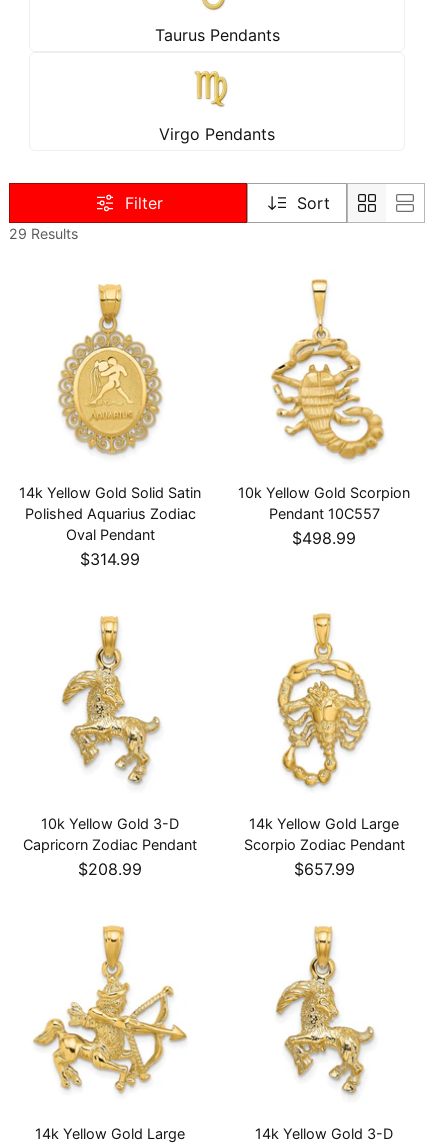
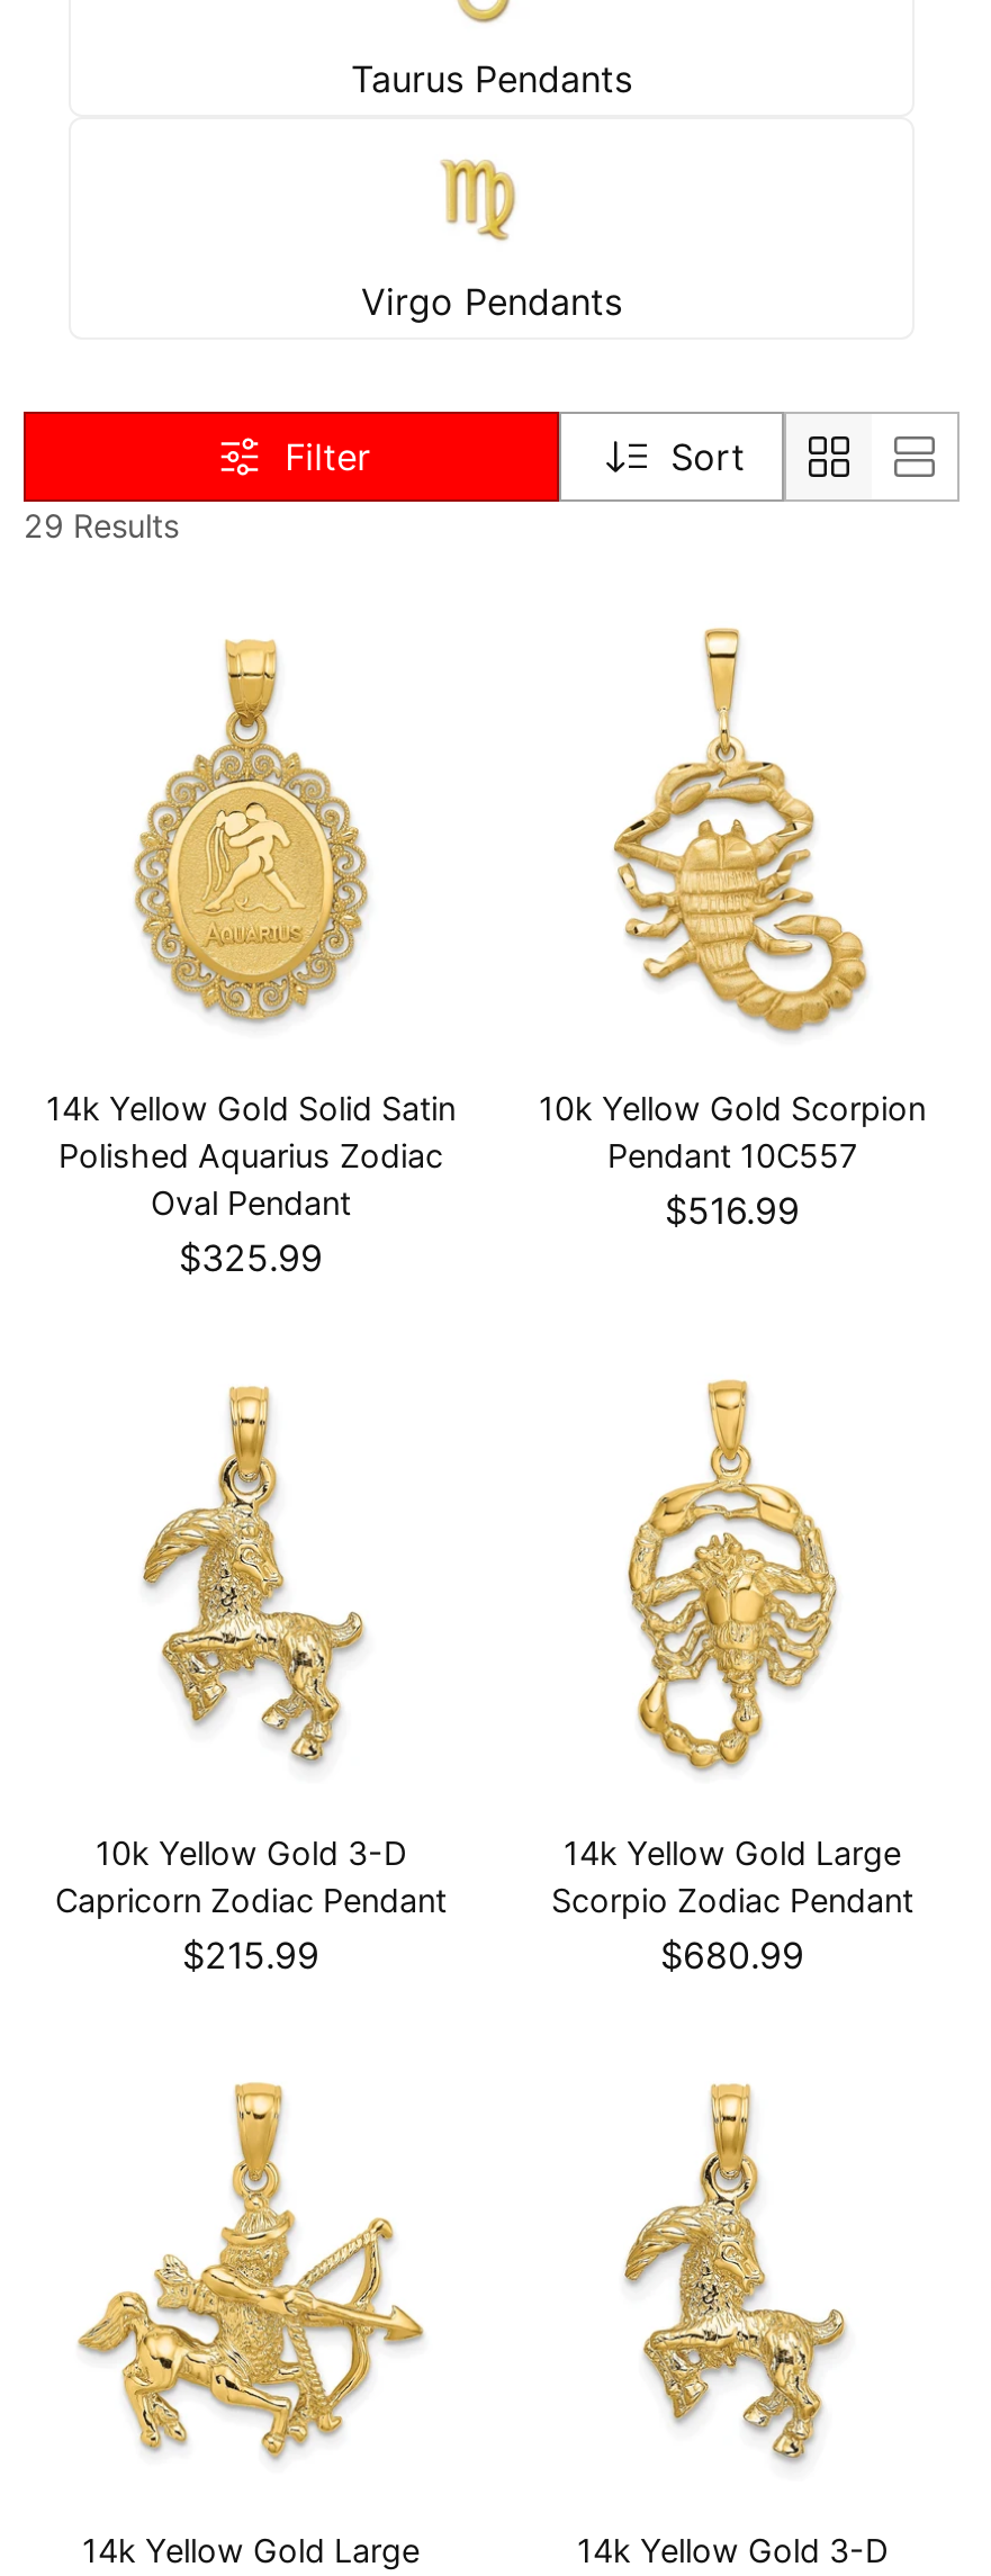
[292,528,356,548] $498.99 -> [665,1188,800,1233] $516.99
[80,549,140,569] $314.99 -> [179,1235,323,1280] $325.99
[78,859,142,879] $208.99 -> [182,1933,319,1978] $215.99
[293,859,354,879] $657.99 -> [660,1933,804,1978] $680.99

